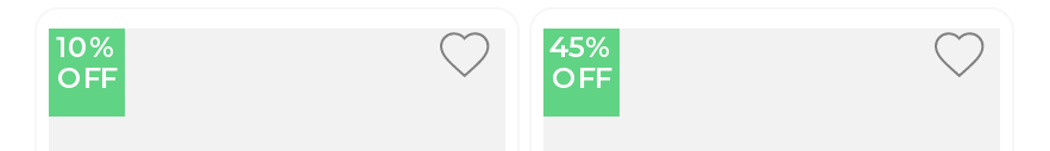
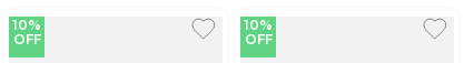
[549,28,614,63] 45% -> [244,16,273,33] 10%

